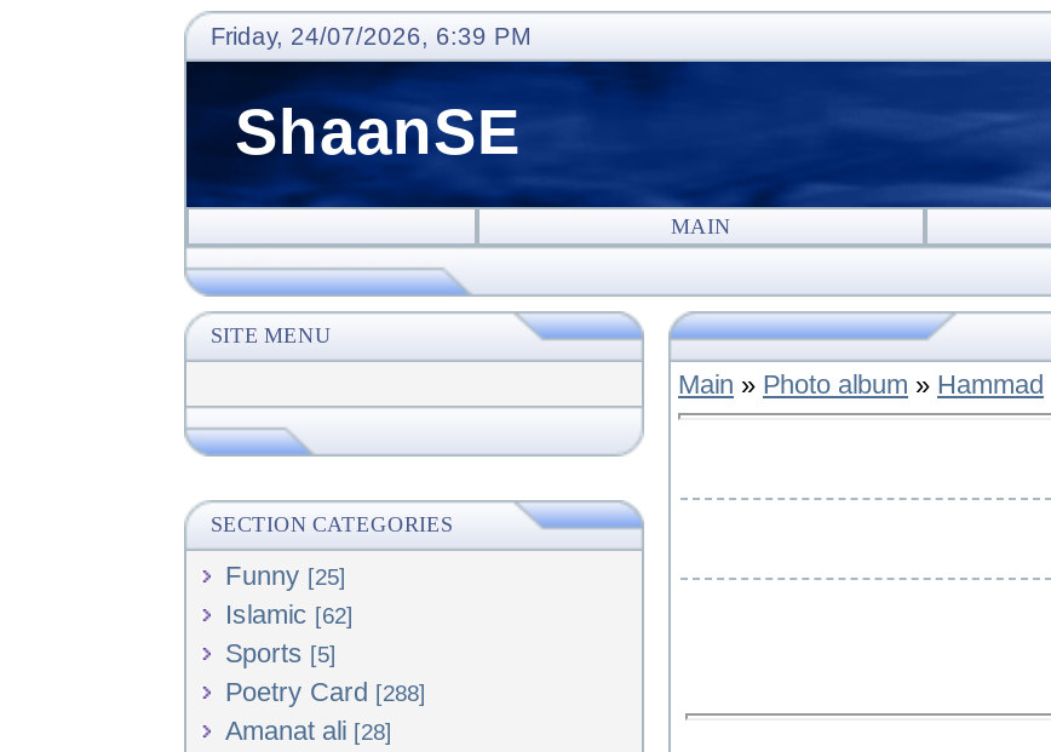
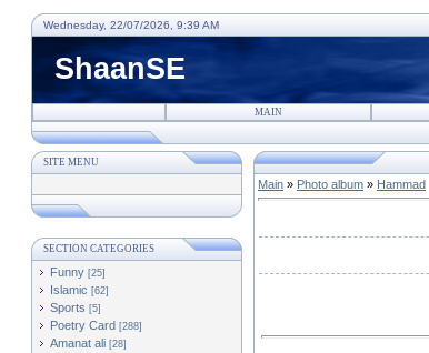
[211,23,530,50] Friday, 24/07/2026, 6:39 PM -> [43,19,219,31] Wednesday, 22/07/2026, 9:39 AM

